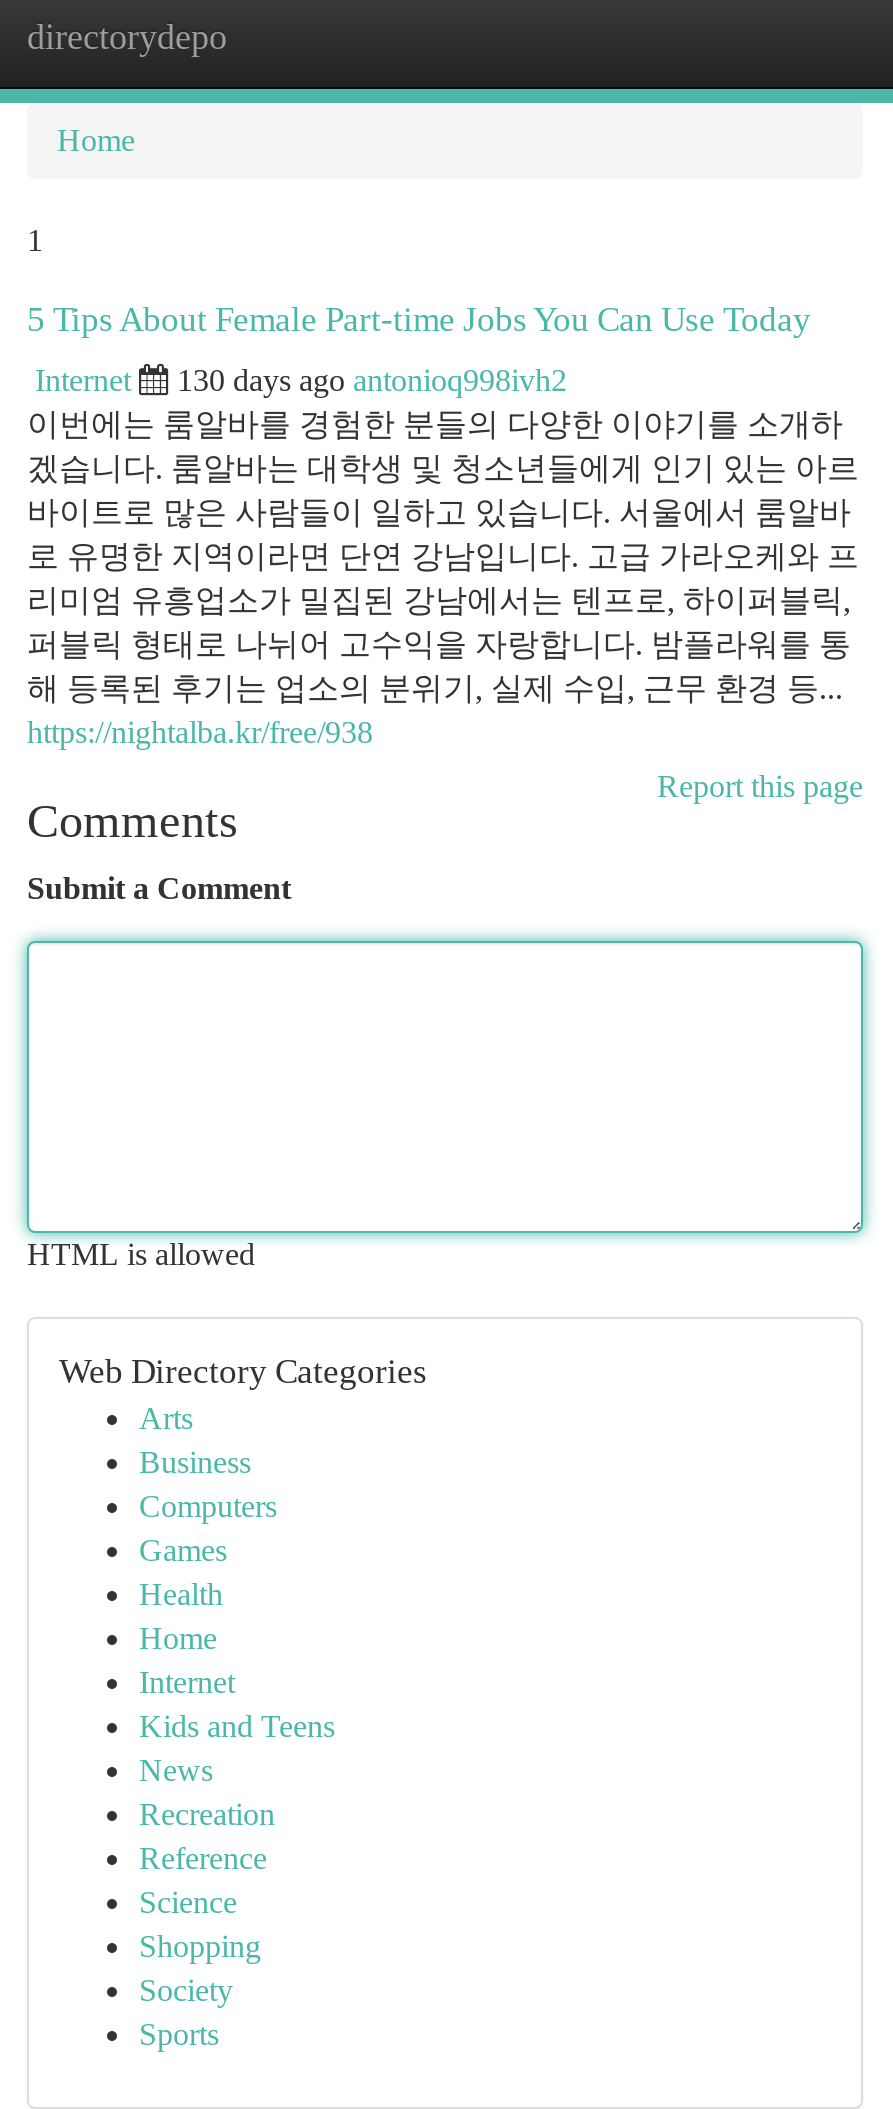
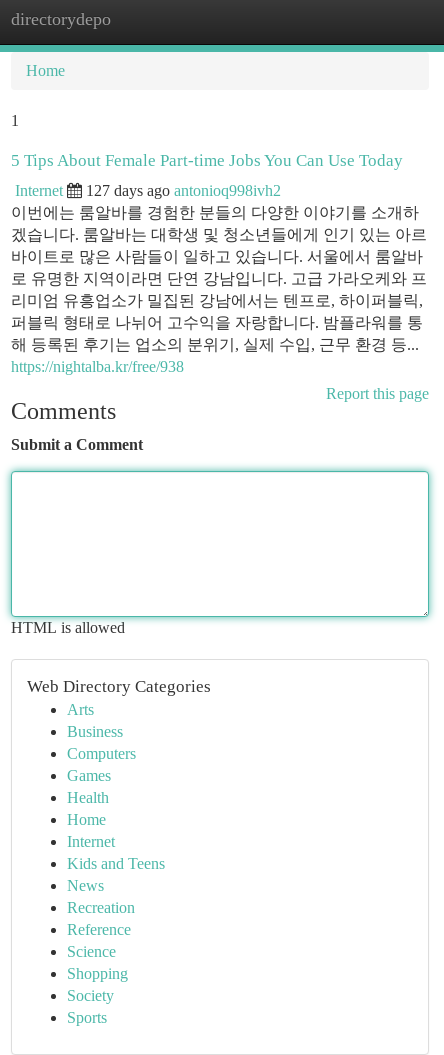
[177,363,567,397] 130 days ago antonioq998ivh2 -> [86,182,281,199] 127 days ago antonioq998ivh2

